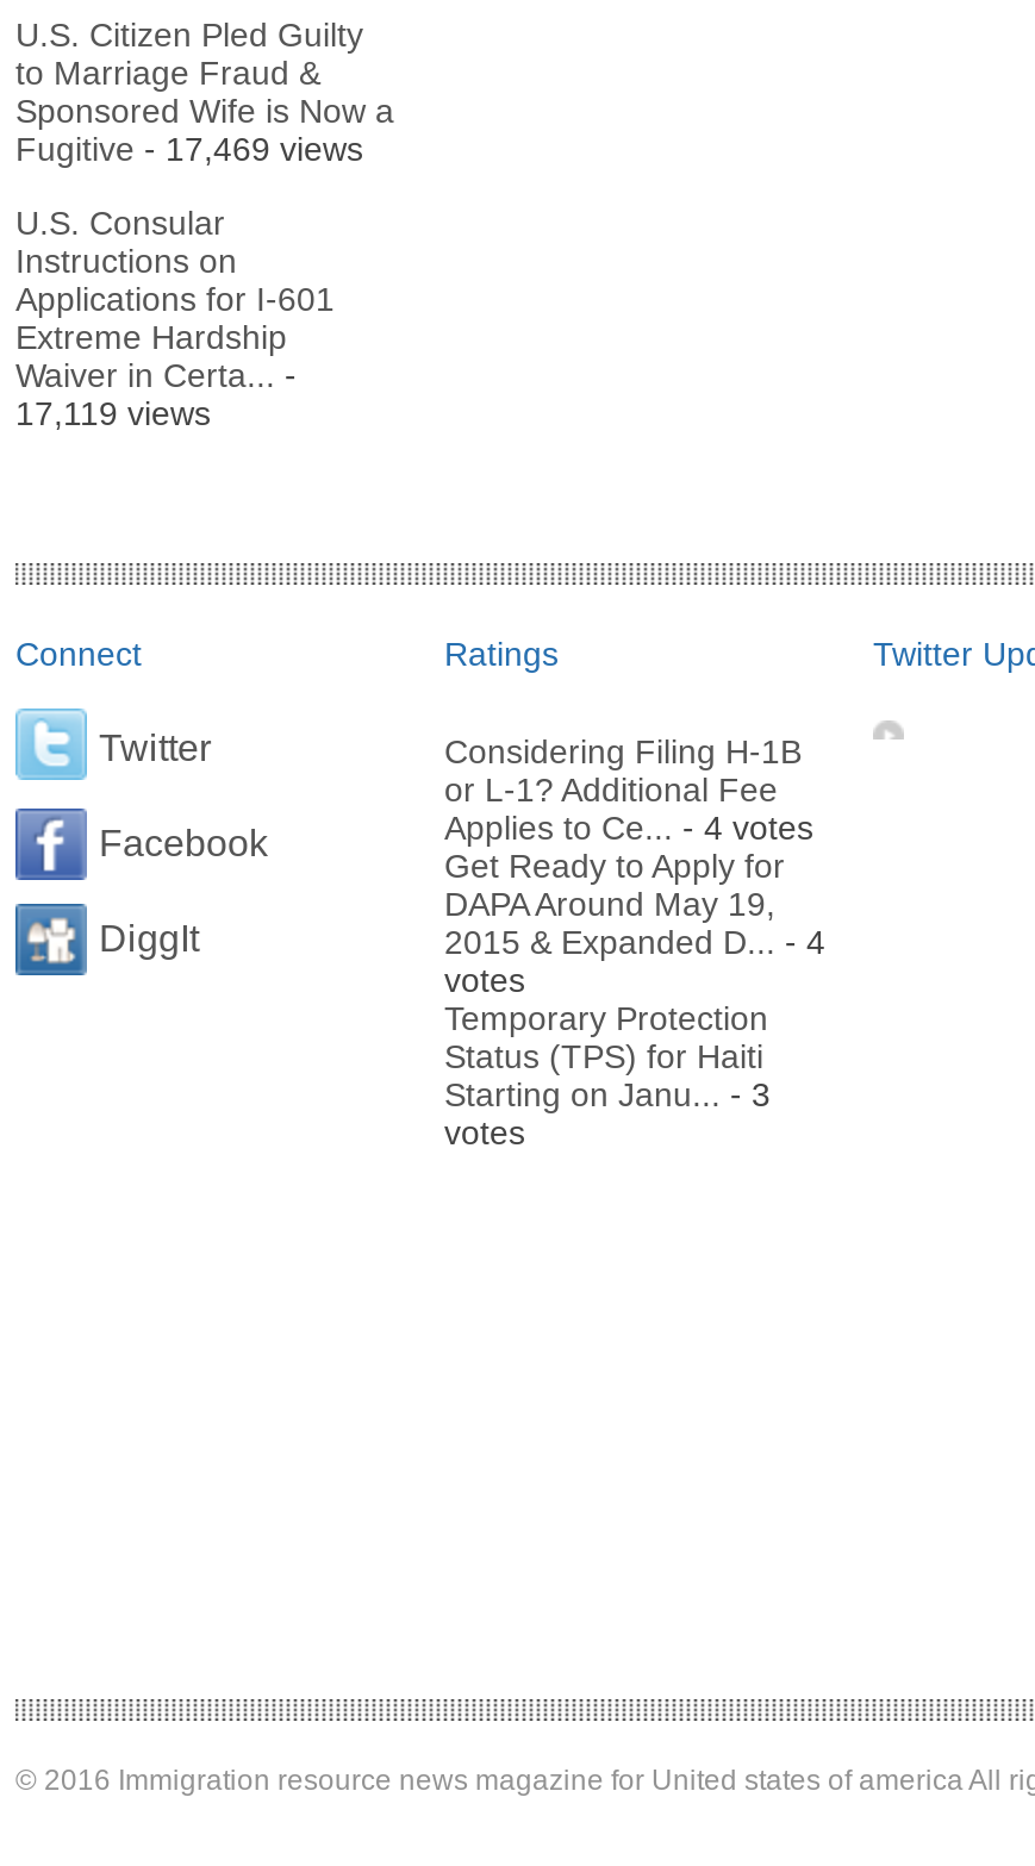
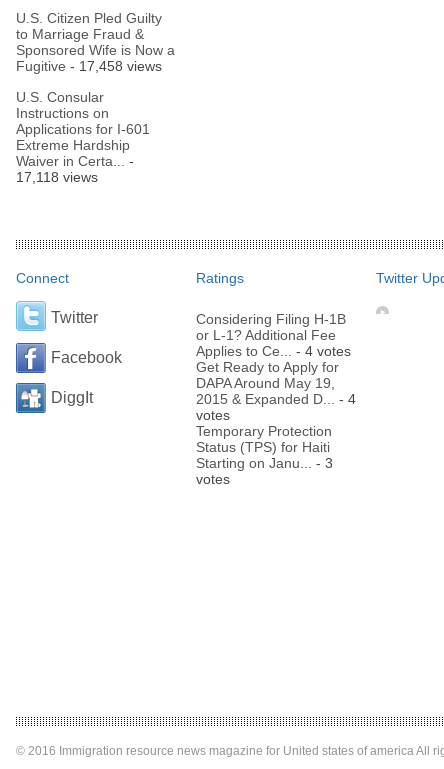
[15,130,363,168] Fugitive - 17,469 views -> [16,58,162,74] Fugitive - 17,458 views
[15,394,211,432] 17,119 views -> [16,169,98,185] 17,118 views

